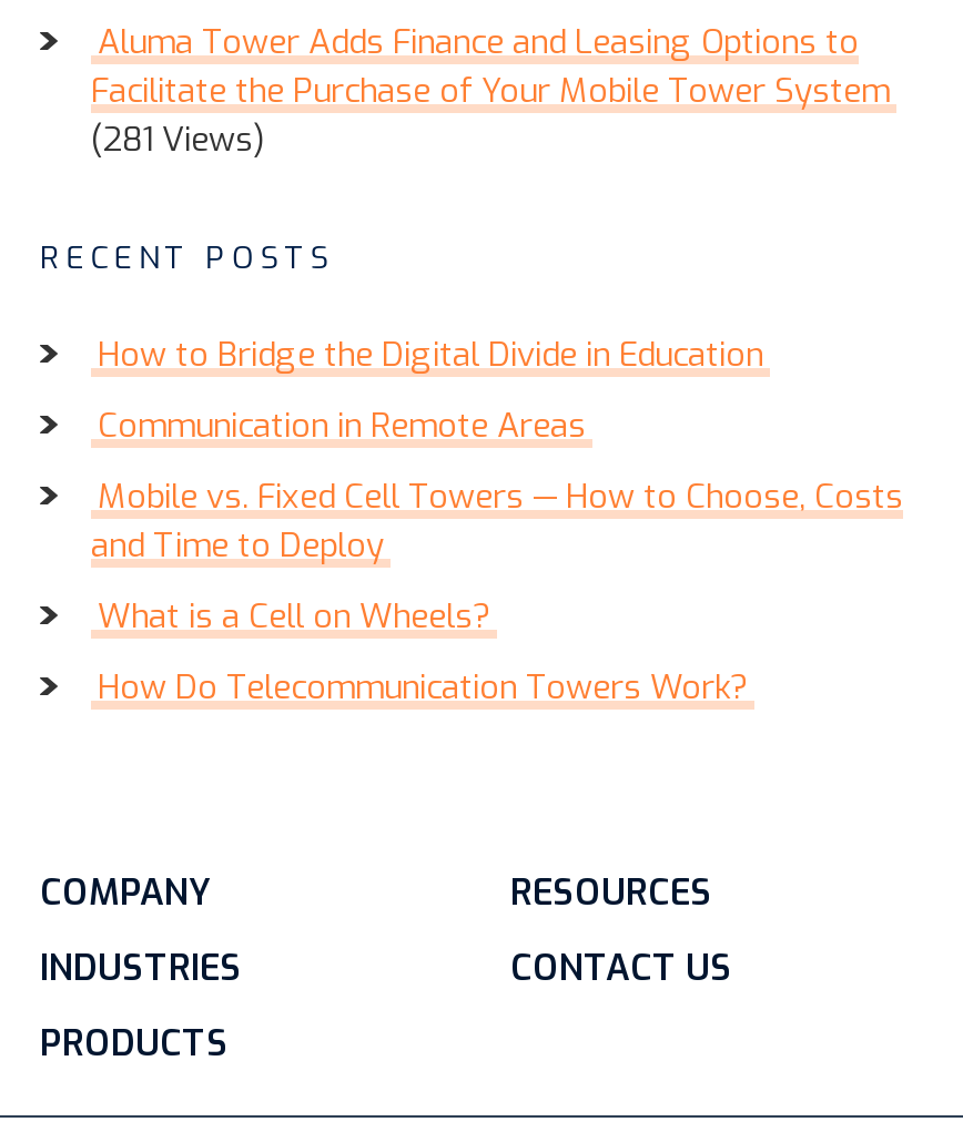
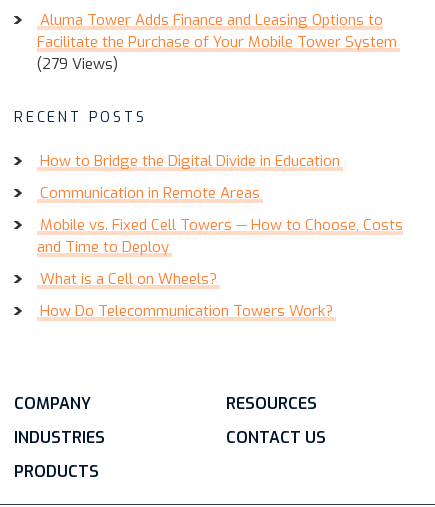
[91,117,264,161] (281 Views) -> [37,54,118,74] (279 Views)

